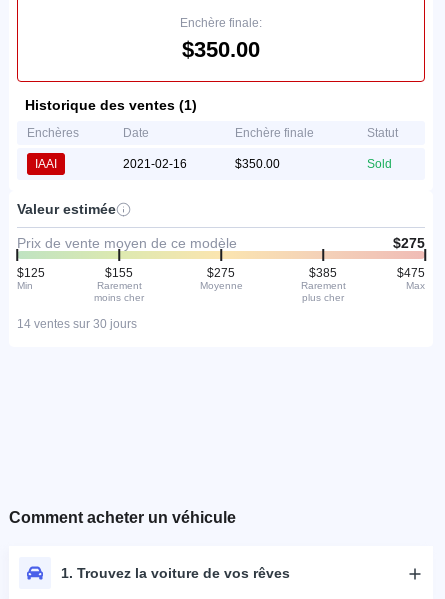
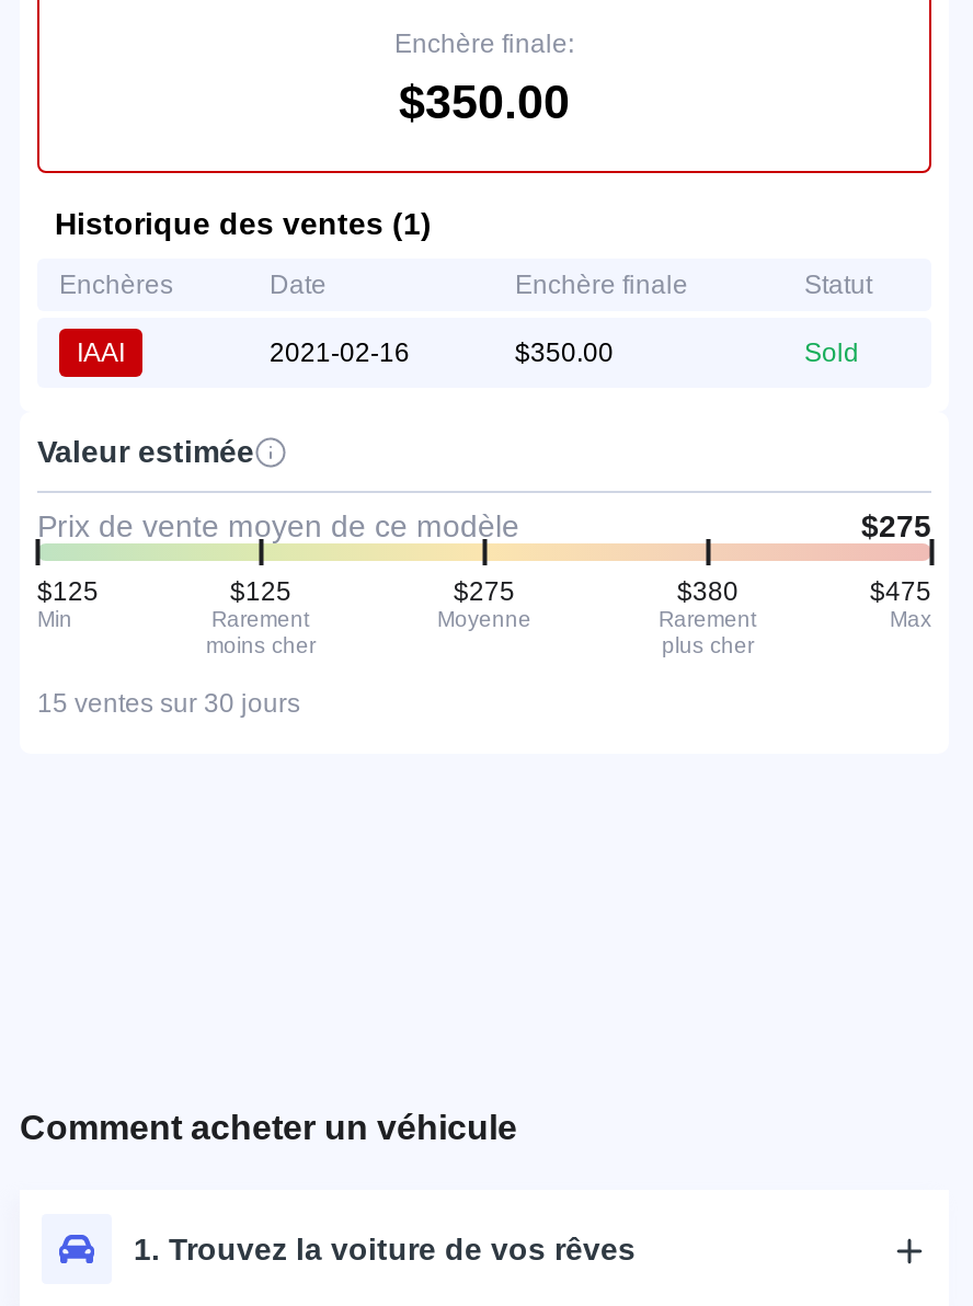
[105,266,133,280] $155 -> [230,576,291,607] $125
[309,266,337,280] $385 -> [677,576,739,607] $380
[17,317,137,331] 14 ventes sur 30 jours -> [37,688,300,718] 15 ventes sur 30 jours

